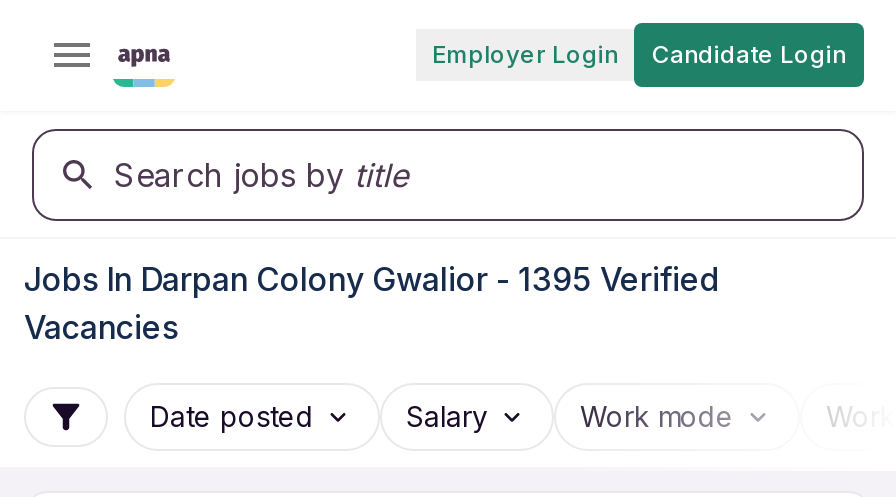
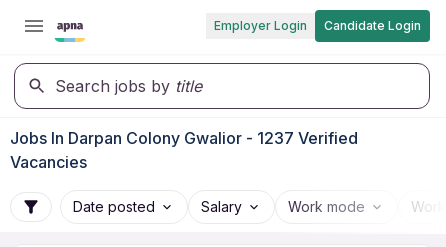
[24,259,720,299] Jobs In Darpan Colony Gwalior - 1395 Verified -> [10,128,358,148] Jobs In Darpan Colony Gwalior - 1237 Verified

